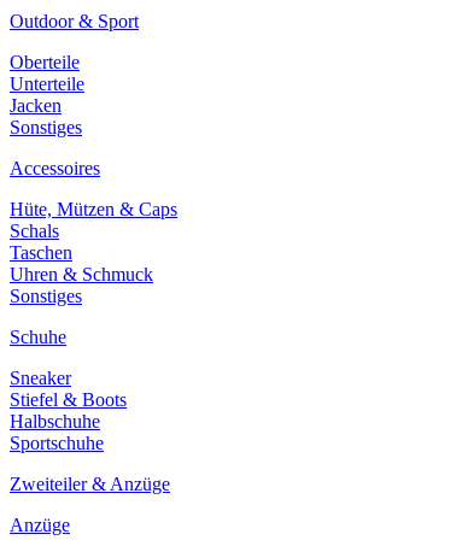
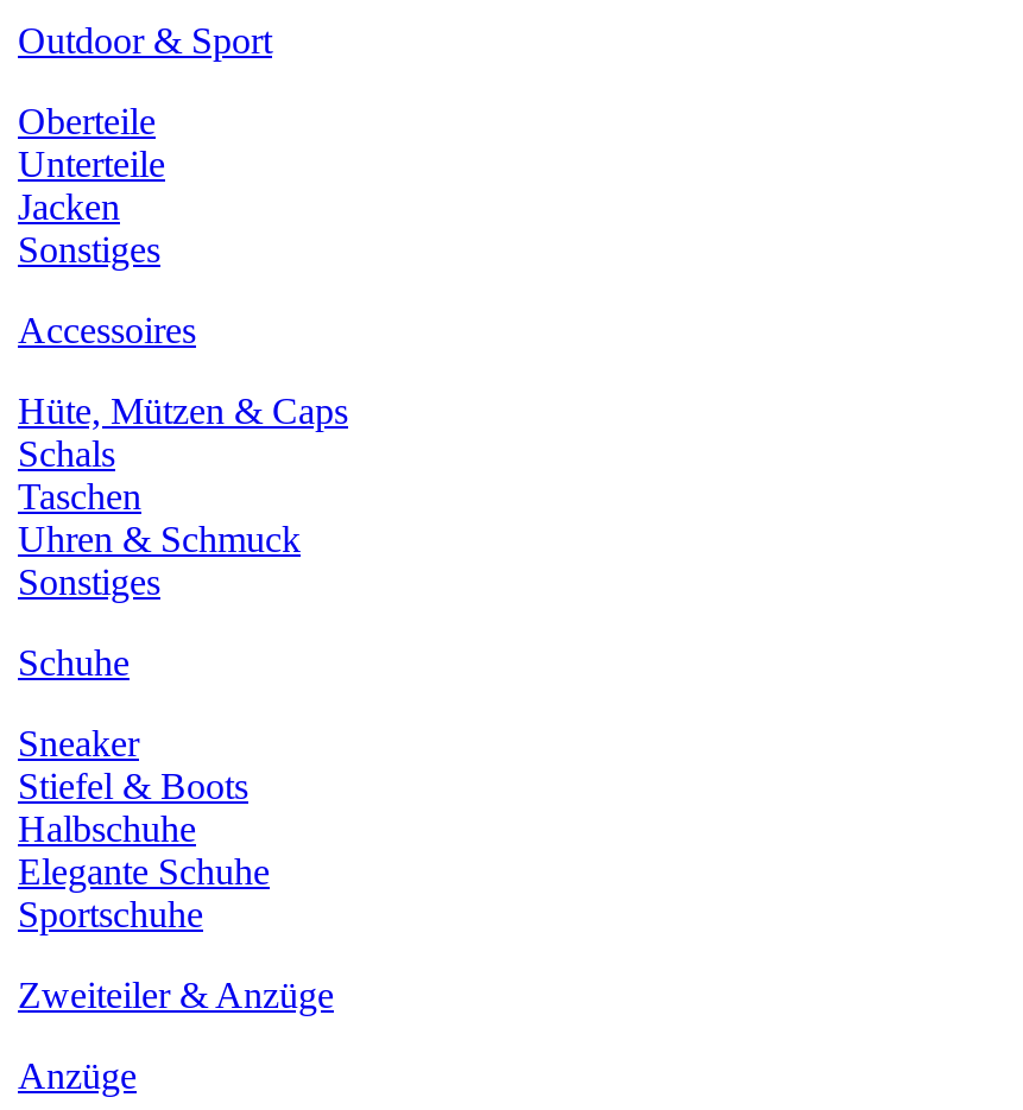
none -> [18,851,270,891] Elegante Schuhe

